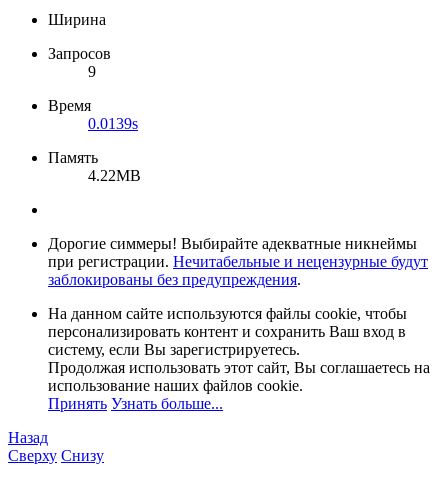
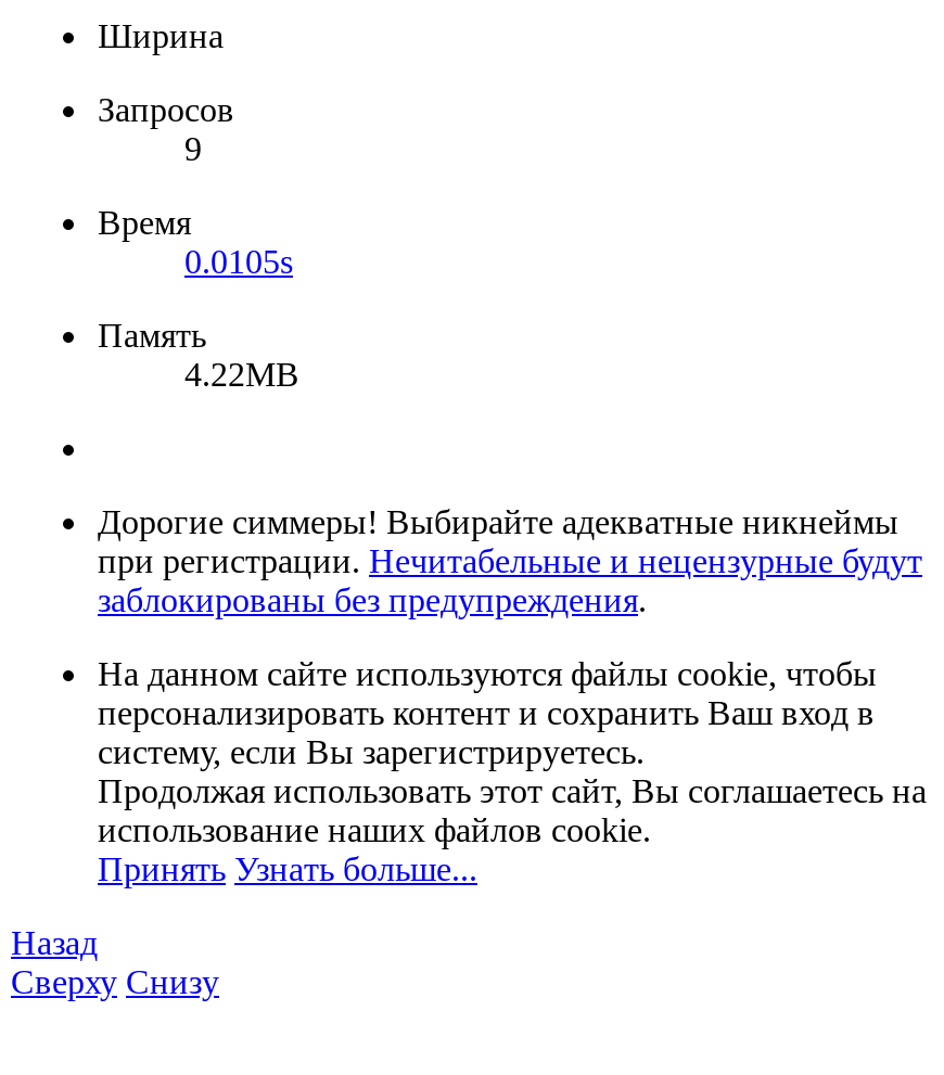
[88,115,138,132] 0.0139s -> [184,243,293,279] 0.0105s

